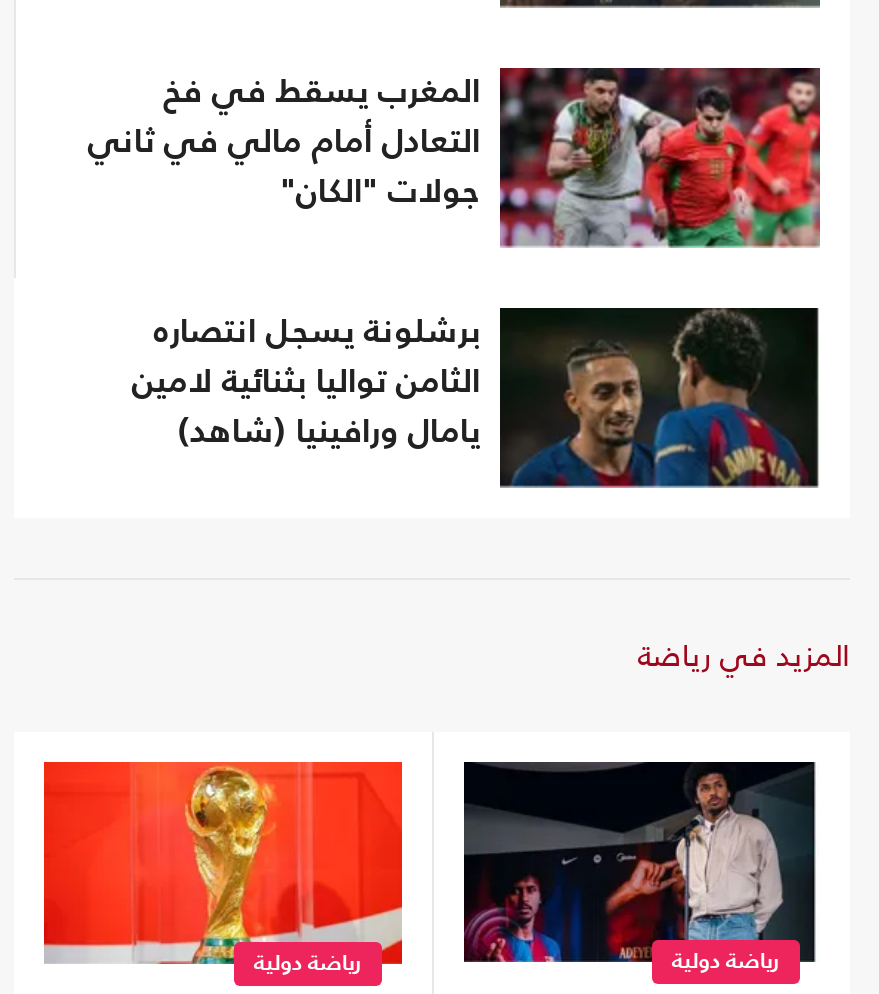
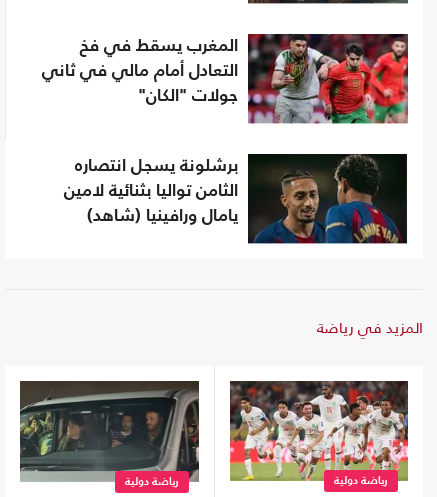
[42,760,404,966] [image] -> [19,380,200,482] [image]
[462,760,820,964] [image] -> [229,380,409,482] [image]

